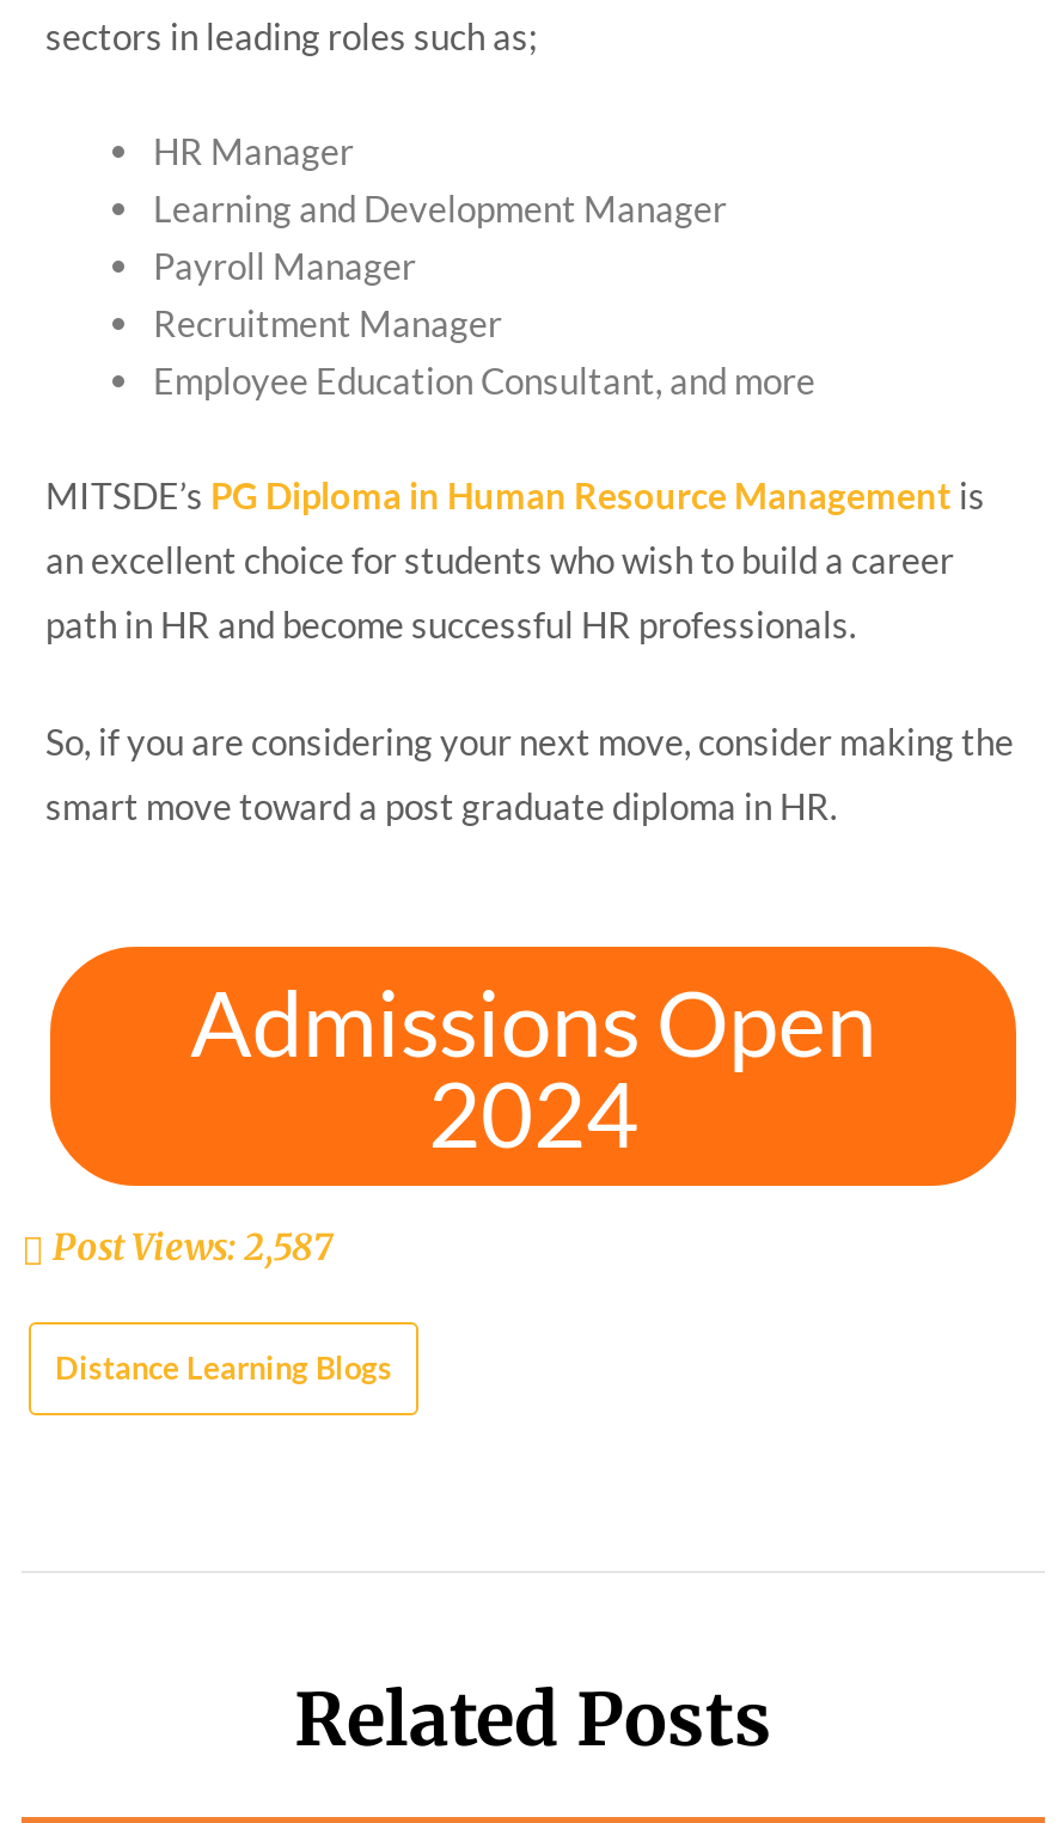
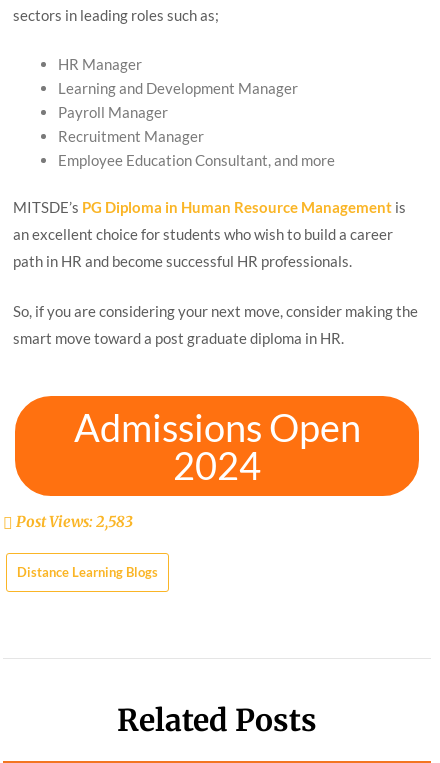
[53,1223,332,1269] Post Views: 2,587 -> [16,512,133,531] Post Views: 2,583

